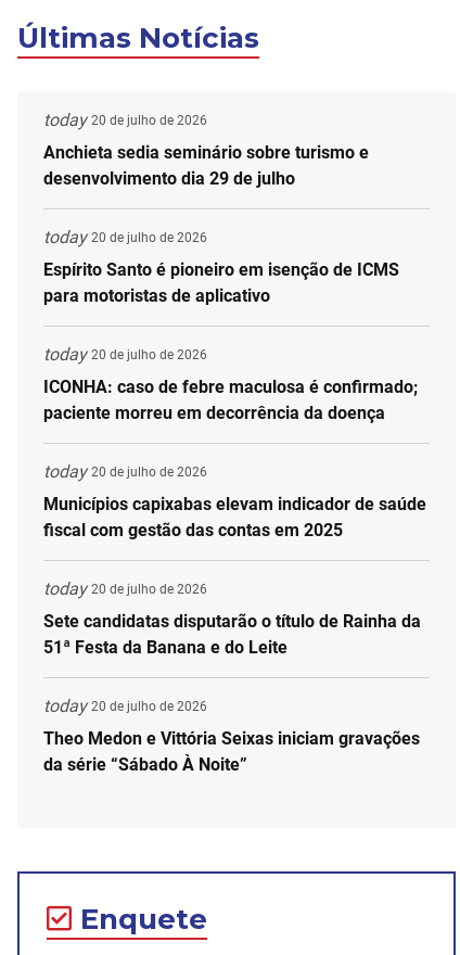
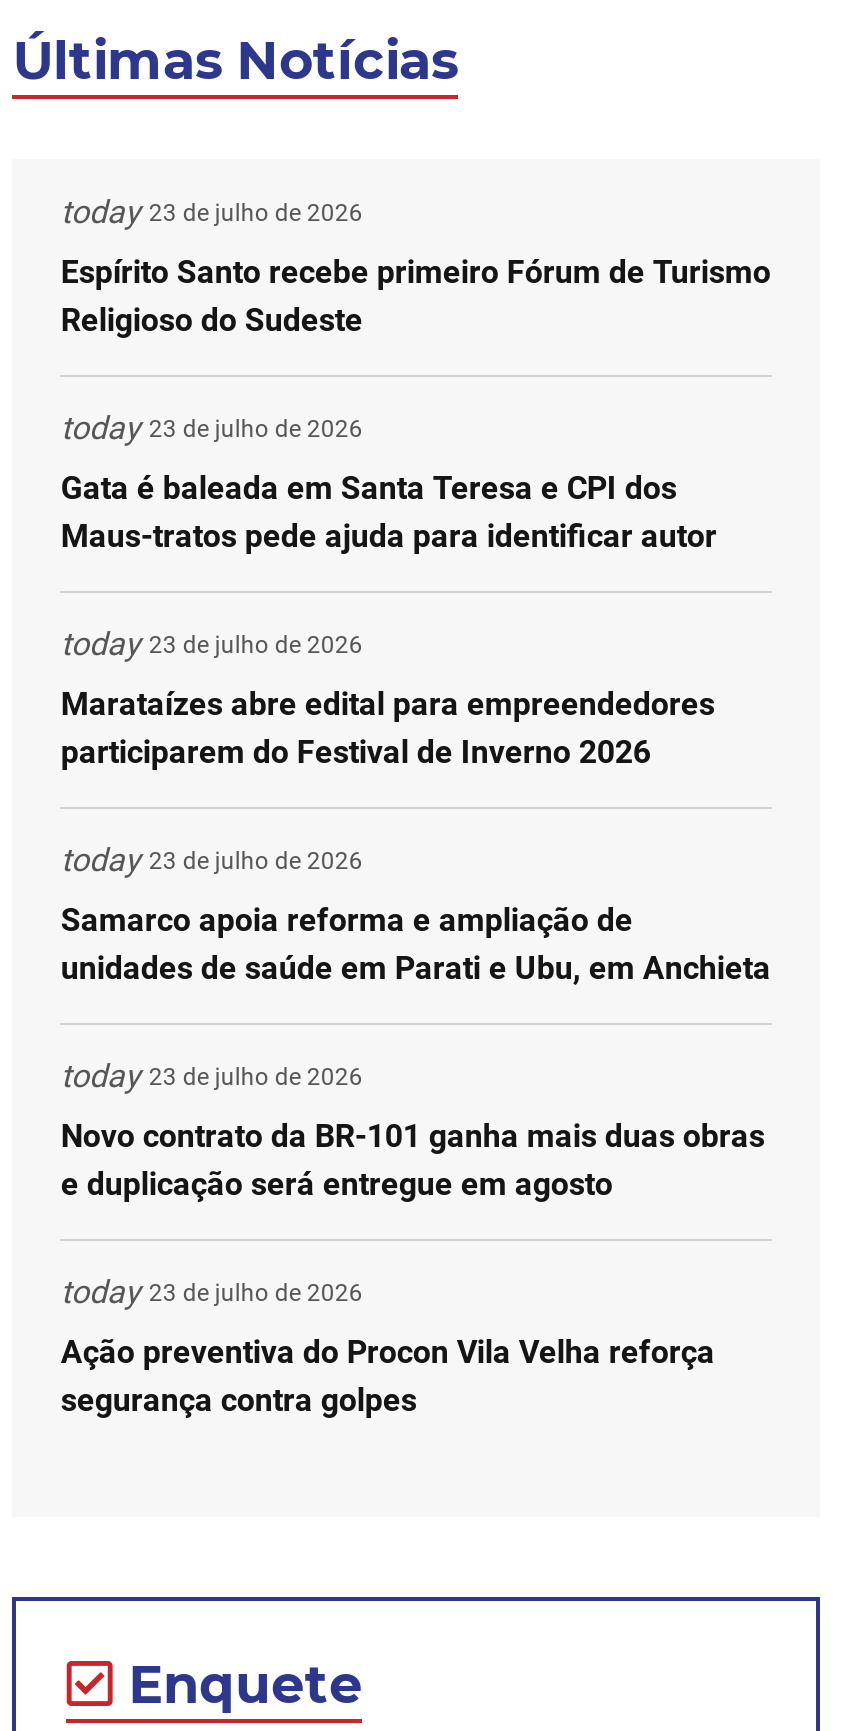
[44,109,208,130] today 20 de julho de 2026 -> [61,193,363,231] today 23 de julho de 2026
[44,142,369,189] Anchieta sedia seminário sobre turismo e | desenvolvimento dia 29 de julho -> [61,253,771,339] Espírito Santo recebe primeiro Fórum de Turismo | Religioso do Sudeste
[44,227,208,247] today 20 de julho de 2026 -> [61,409,363,447] today 23 de julho de 2026
[44,259,400,306] Espírito Santo é pioneiro em isenção de ICMS | para motoristas de aplicativo -> [61,469,717,555] Gata é baleada em Santa Teresa e CPI dos | Maus-tratos pede ajuda para identificar autor
[44,344,208,364] today 20 de julho de 2026 -> [61,625,363,663] today 23 de julho de 2026
[44,376,418,423] ICONHA: caso de febre maculosa é confirmado; | paciente morreu em decorrência da doença -> [61,685,715,771] Marataízes abre edital para empreendedores | participarem do Festival de Inverno 2026
[44,461,208,482] today 20 de julho de 2026 -> [61,841,363,879] today 23 de julho de 2026
[44,494,427,540] Municípios capixabas elevam indicador de saúde | fiscal com gestão das contas em 2025 -> [61,901,771,987] Samarco apoia reforma e ampliação de | unidades de saúde em Parati e Ubu, em Anchieta
[44,578,208,599] today 20 de julho de 2026 -> [61,1057,363,1095] today 23 de julho de 2026
[44,611,421,657] Sete candidatas disputarão o título de Rainha da | 51ª Festa da Banana e do Leite -> [61,1117,765,1203] Novo contrato da BR-101 ganha mais duas obras | e duplicação será entregue em agosto
[44,695,208,716] today 20 de julho de 2026 -> [61,1273,363,1311] today 23 de julho de 2026
[44,728,420,775] Theo Medon e Vittória Seixas iniciam gravações | da série “Sábado À Noite” -> [61,1333,715,1419] Ação preventiva do Procon Vila Velha reforça | segurança contra golpes

